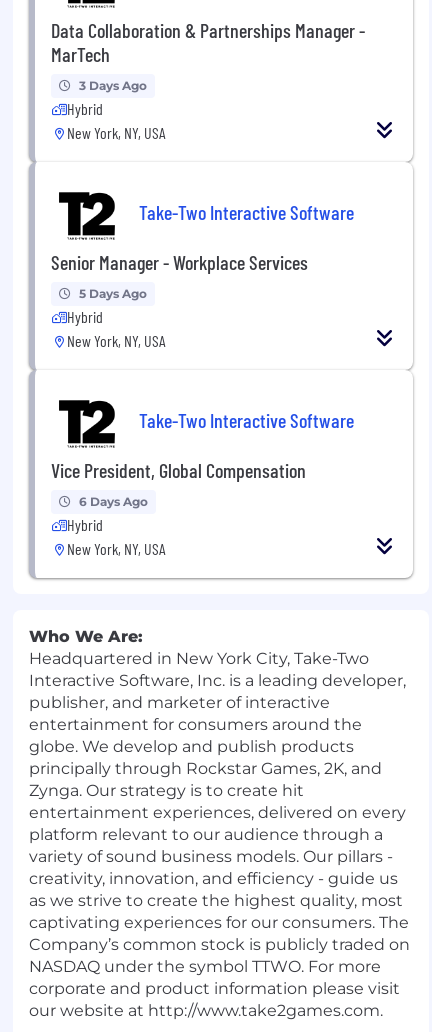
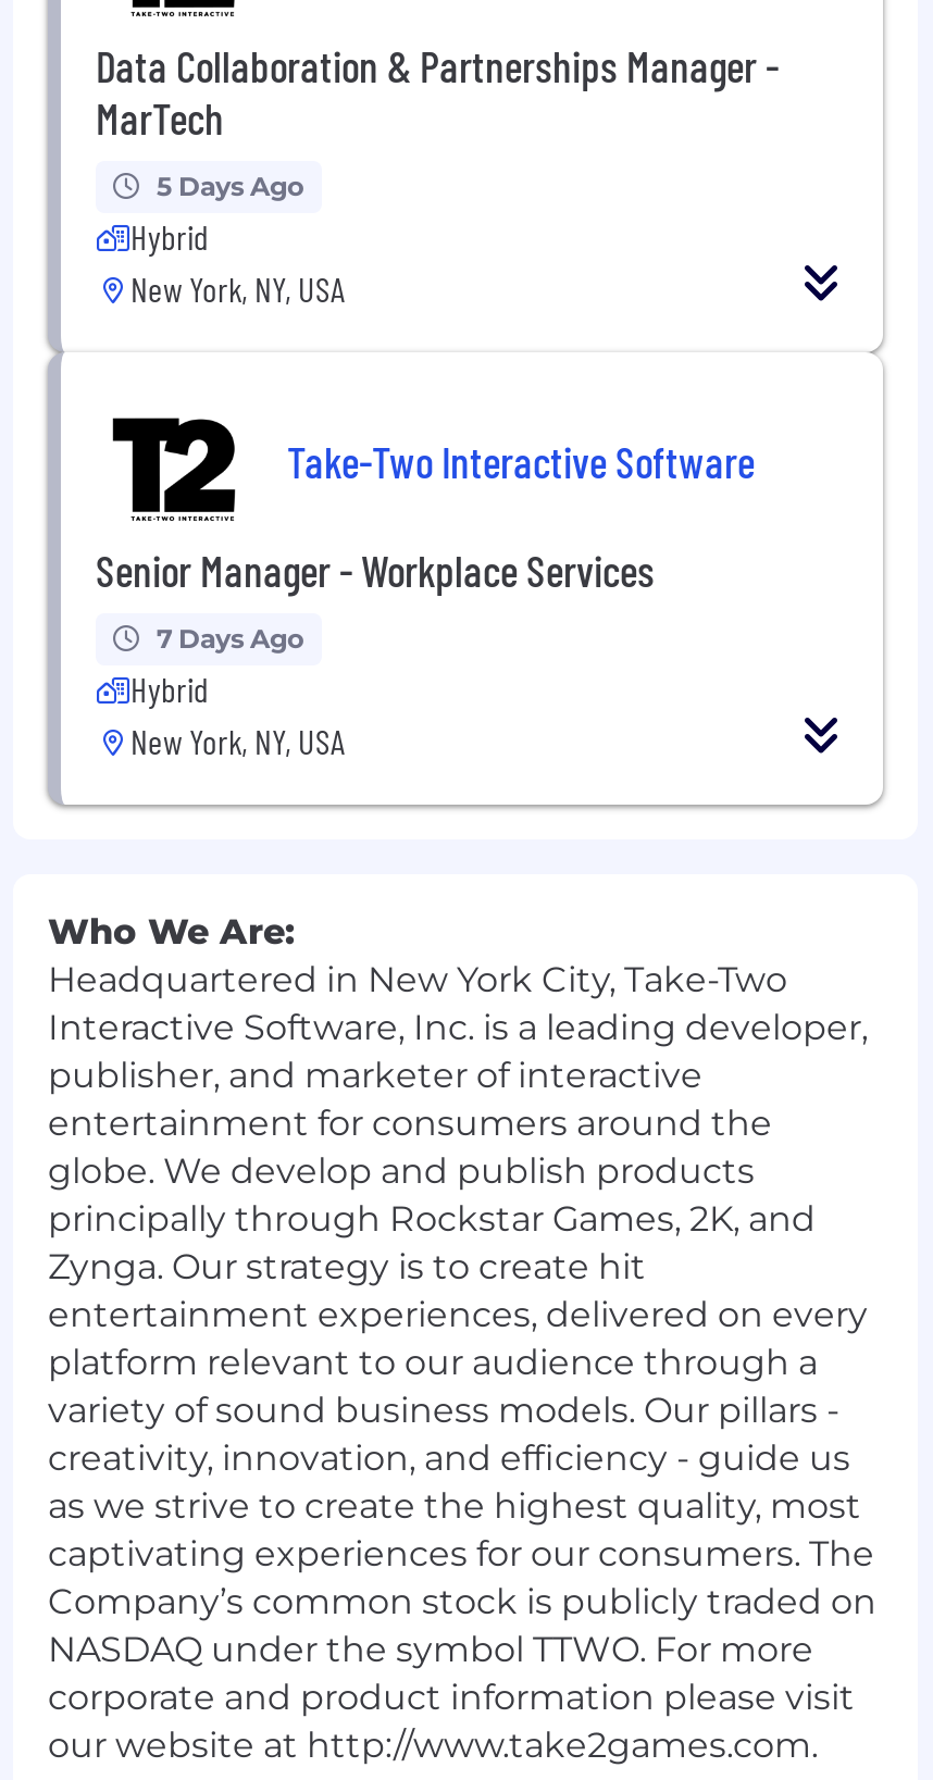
[79,78,147,93] 3 Days Ago -> [157,169,304,201] 5 Days Ago
[51,286,354,509] 5 Days Ago | Hybrid | New York, NY, USA | Take-Two Interactive Software | Vice President, Global Compensation | 6 Days Ago -> [157,621,304,654] 7 Days Ago

